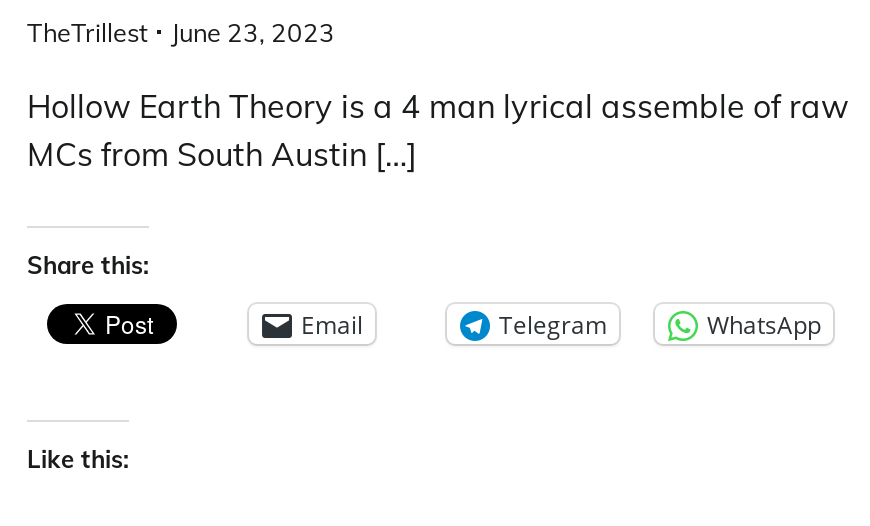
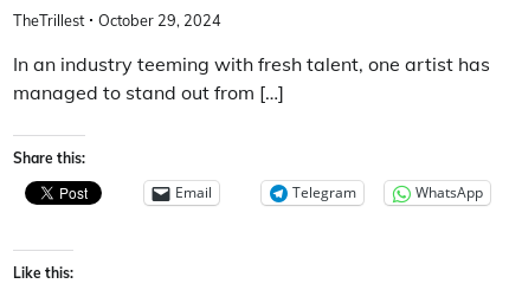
[27,16,335,48] TheTrillest June 23, 2023 -> [13,11,221,30] TheTrillest October 29, 2024
[27,86,849,174] Hollow Earth Theory is a 4 man lyrical assemble of raw | MCs from South Austin […] -> [13,52,490,104] In an industry teeming with fresh talent, one artist has | managed to stand out from […]

